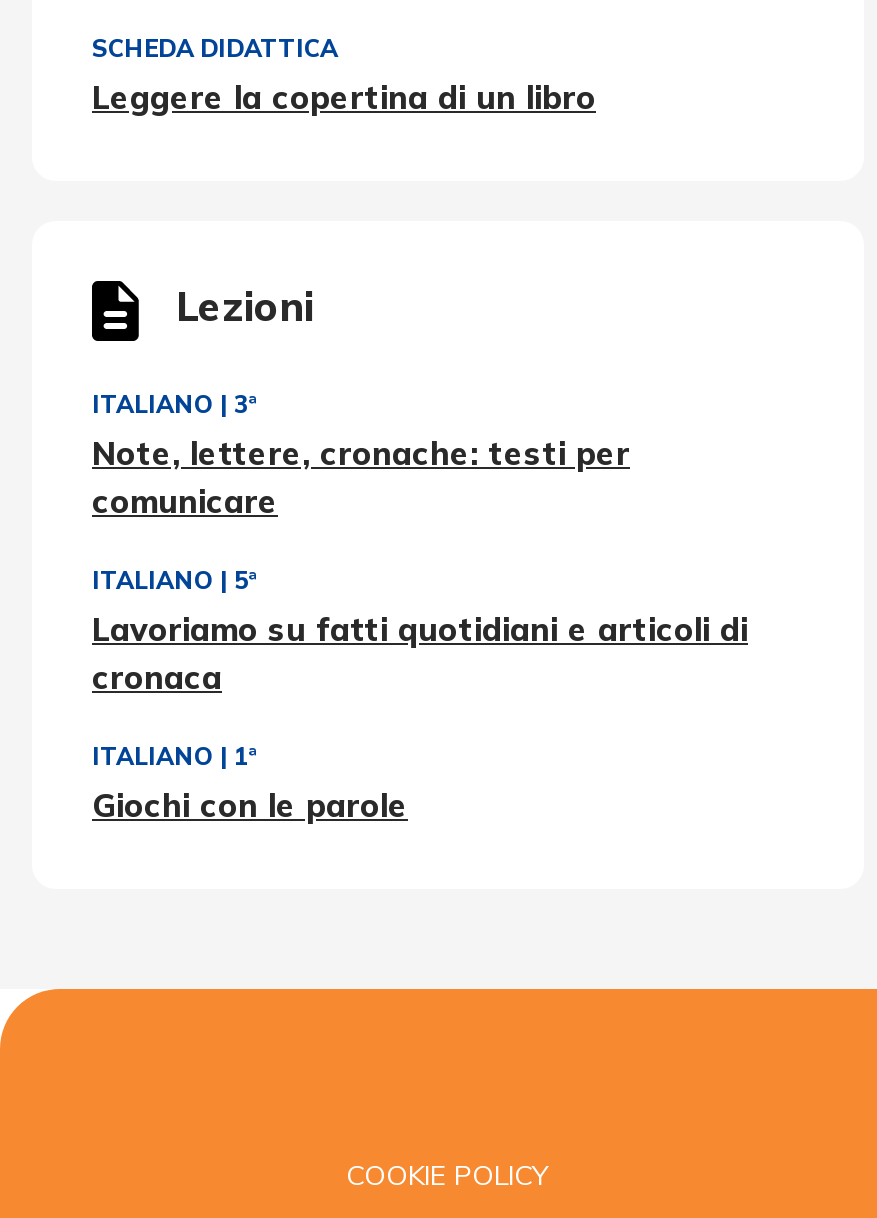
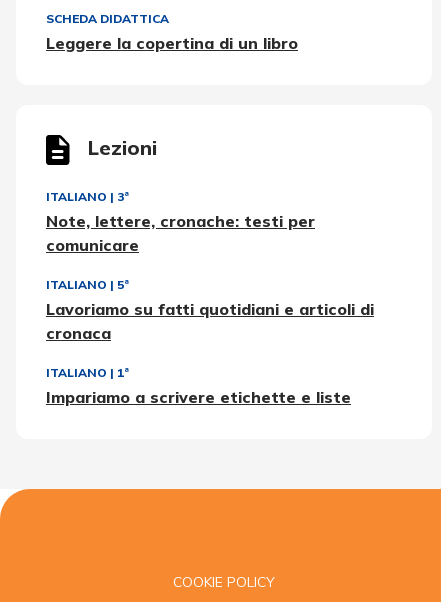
[92,785,408,825] Giochi con le parole -> [46,387,351,407] Impariamo a scrivere etichette e liste

